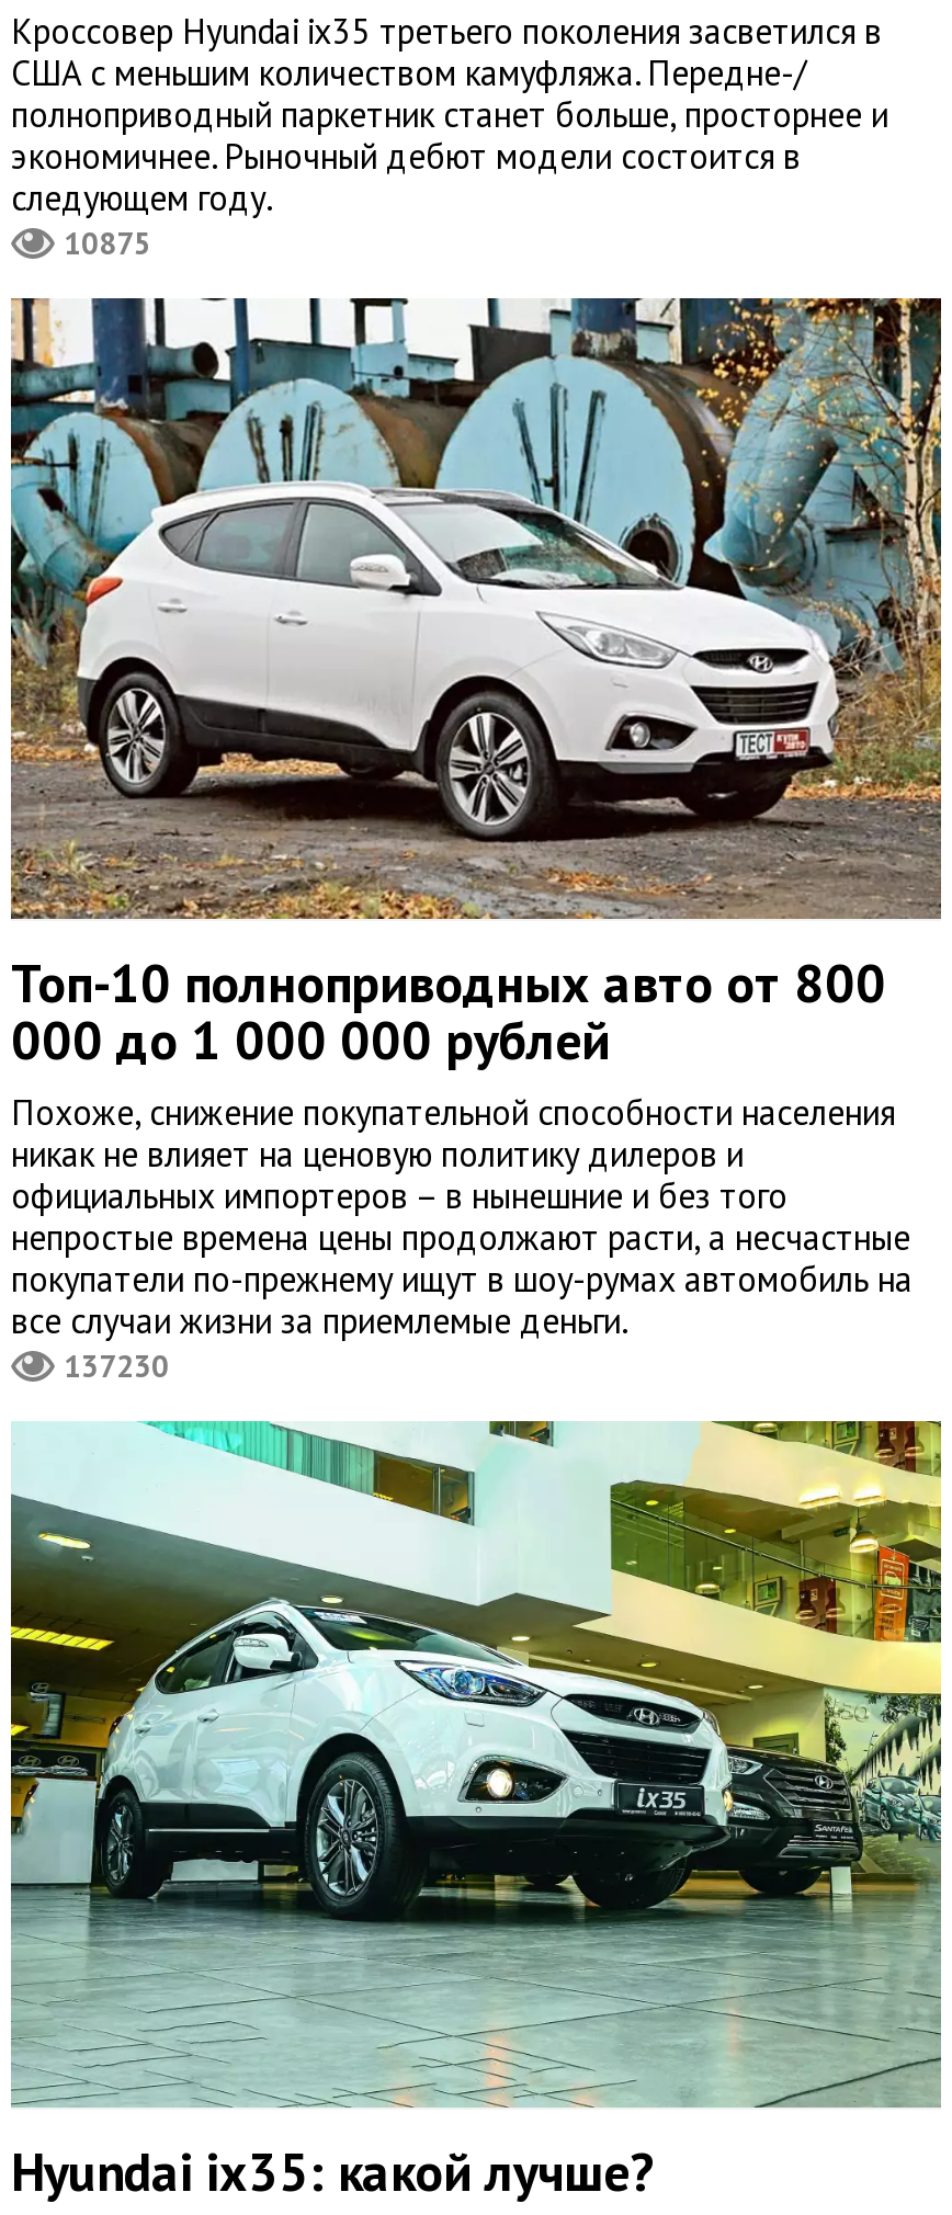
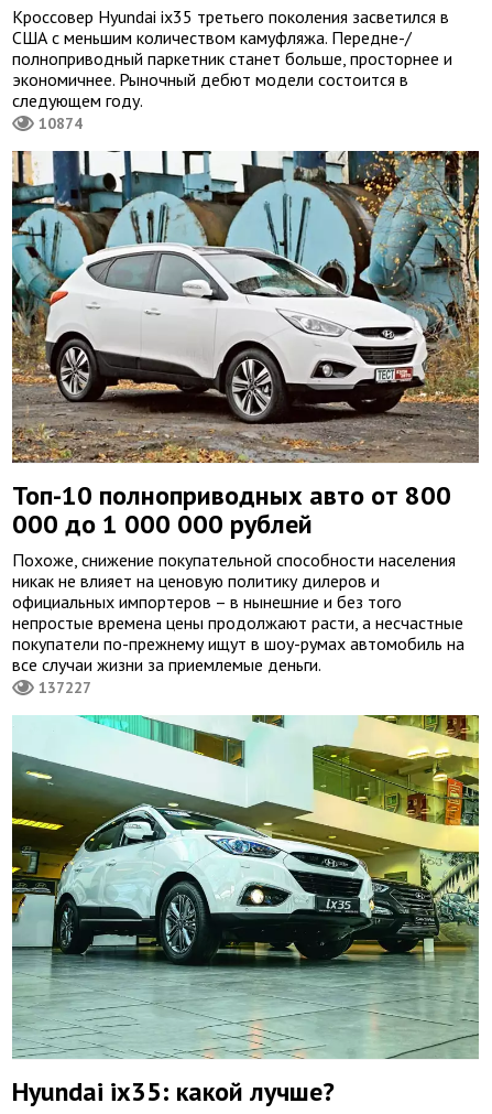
[64,225,151,264] 10875 -> [39,113,83,133] 10874
[64,1347,169,1387] 137230 -> [39,677,91,697] 137227

